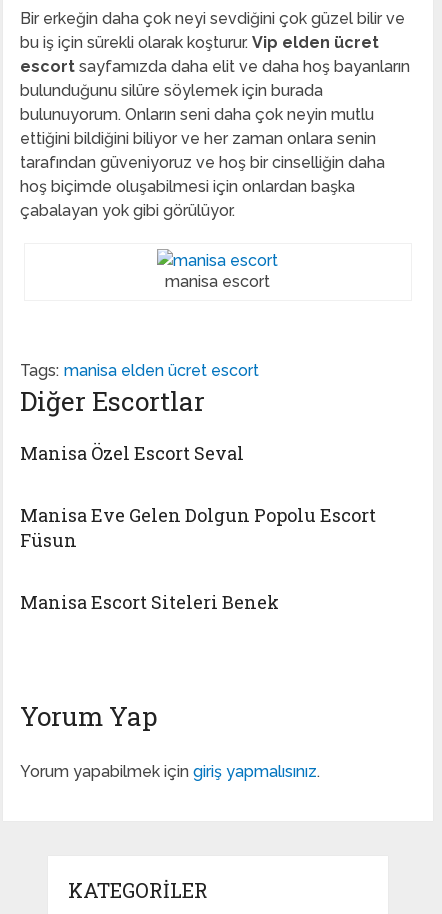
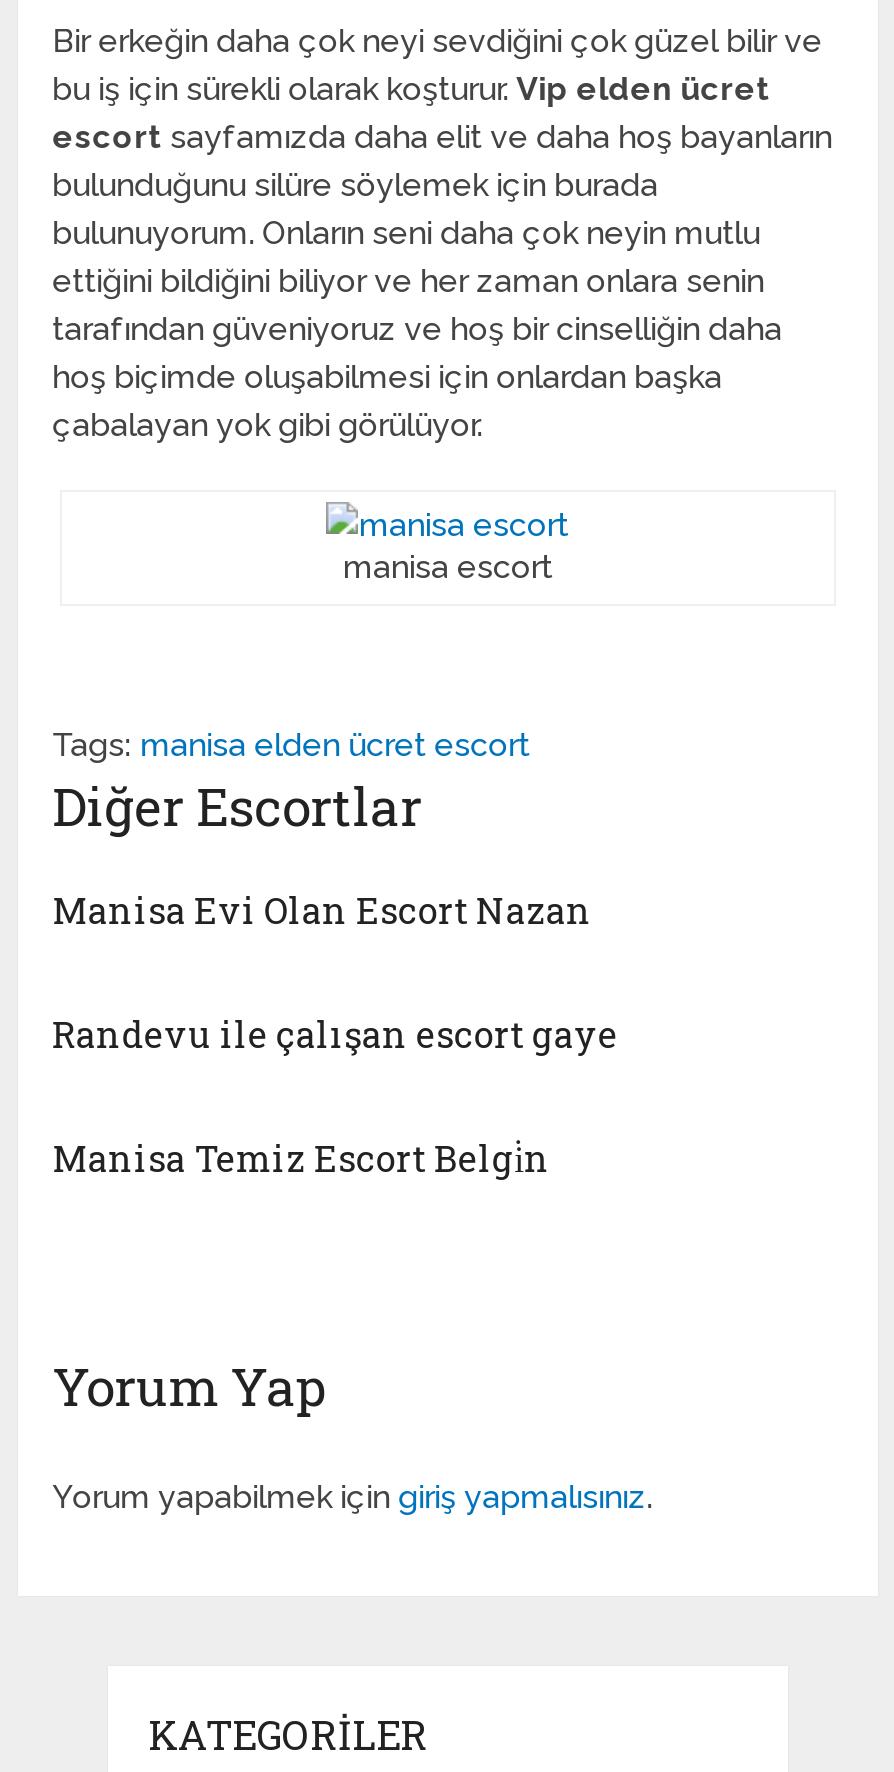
[20,441,244,465] Manisa Özel Escort Seval -> [52,886,592,934] Manisa Evi Olan Escort Nazan
[20,503,376,552] Manisa Eve Gelen Dolgun Popolu Escort | Füsun -> [52,1010,618,1058] Randevu ile çalışan escort gaye
[20,590,279,614] Manisa Escort Siteleri Benek -> [52,1134,550,1182] Manisa Temiz Escort Belgi̇n

